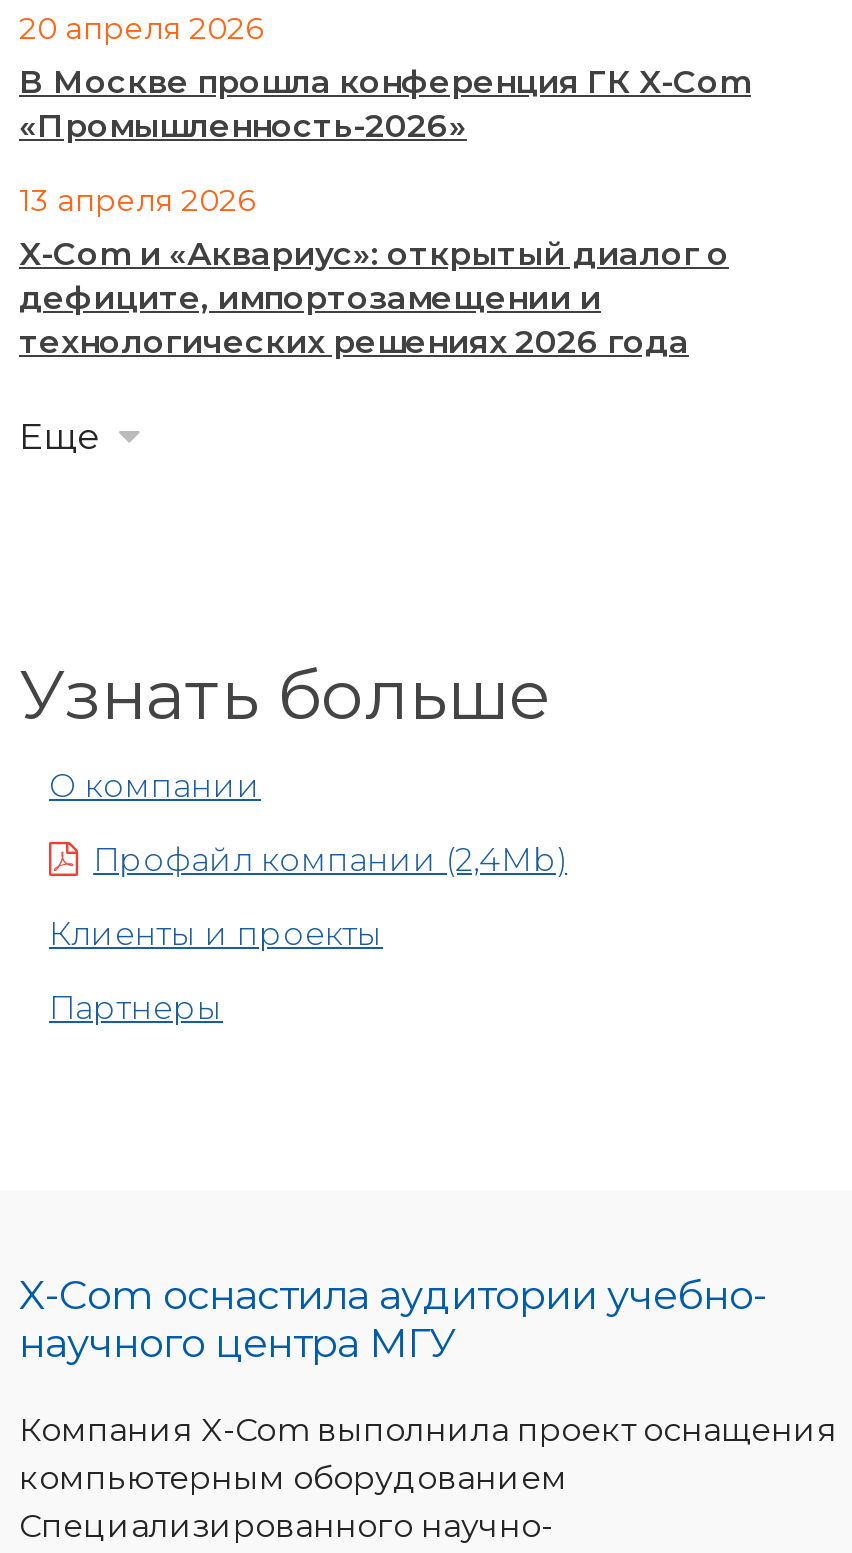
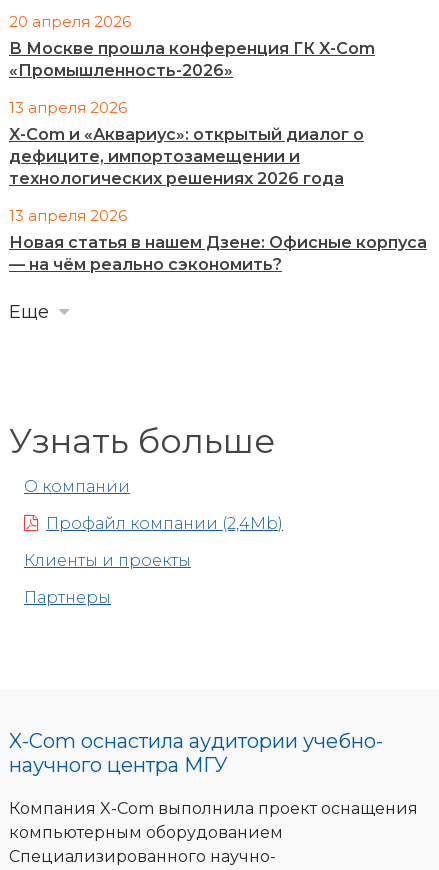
none -> [9,206,427,274] 13 апреля 2026 | Новая статья в нашем Дзене: Офисные корпуса | — на чём реально сэкономить?

